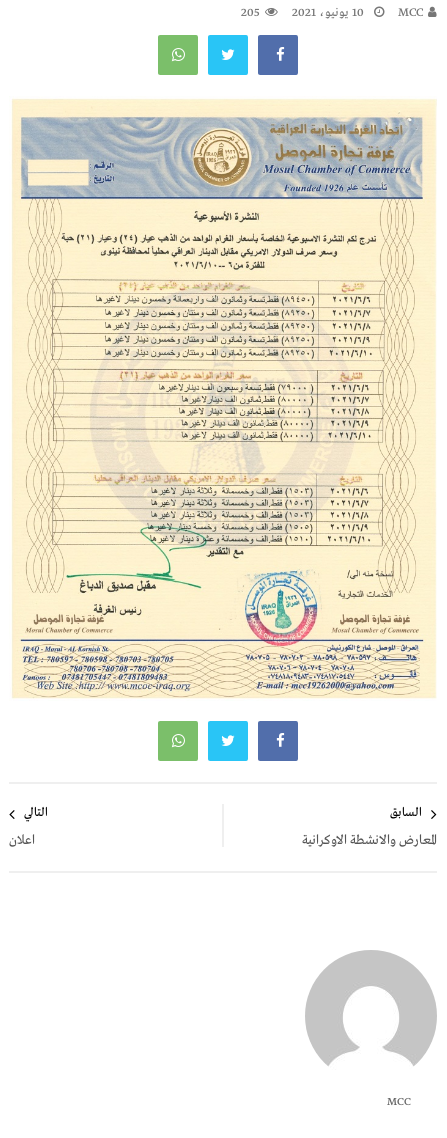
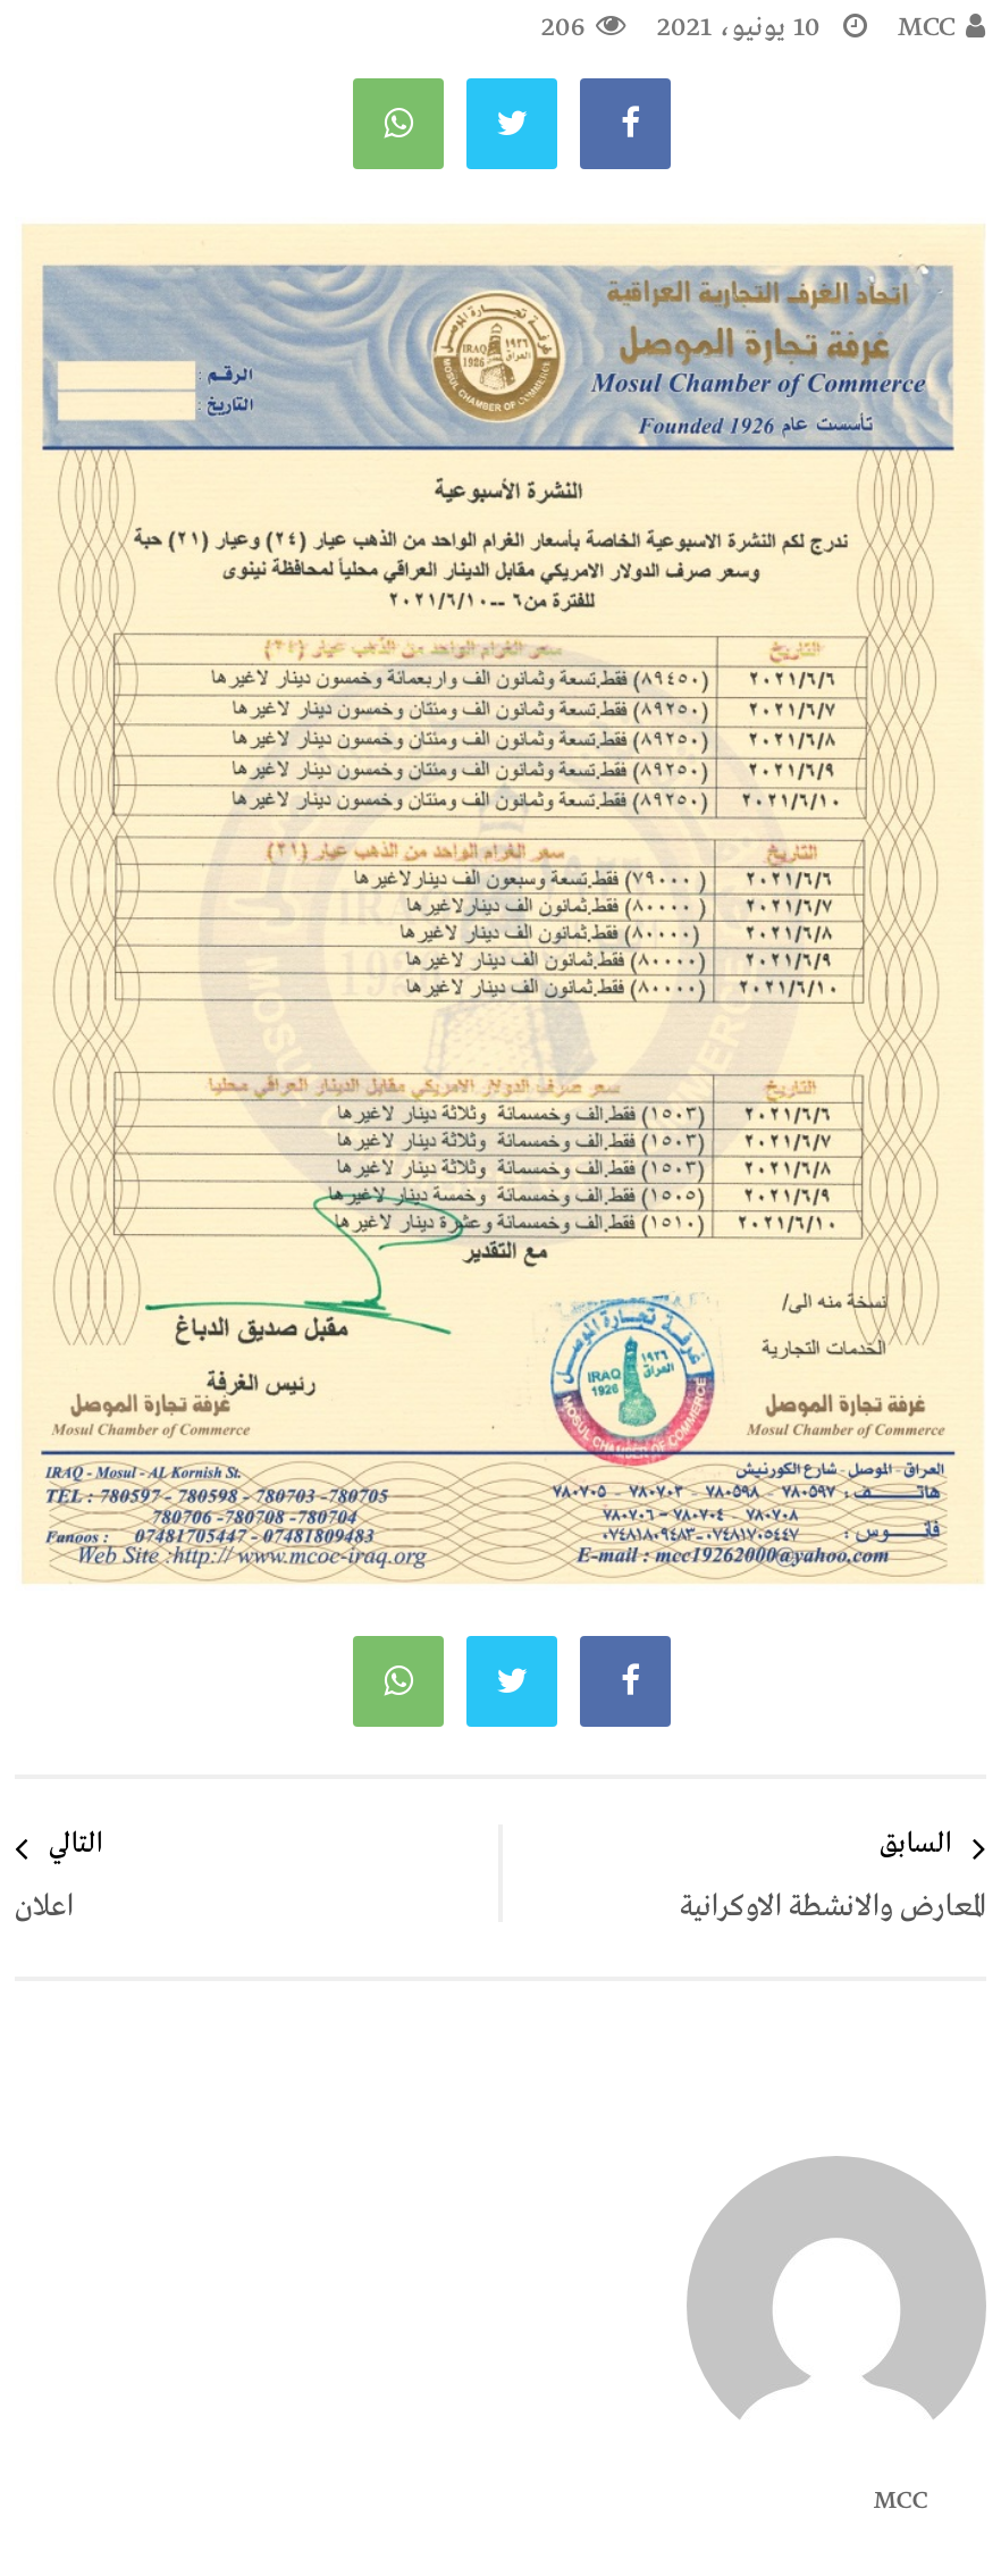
[241,5,260,21] 205 -> [541,10,584,47] 206

